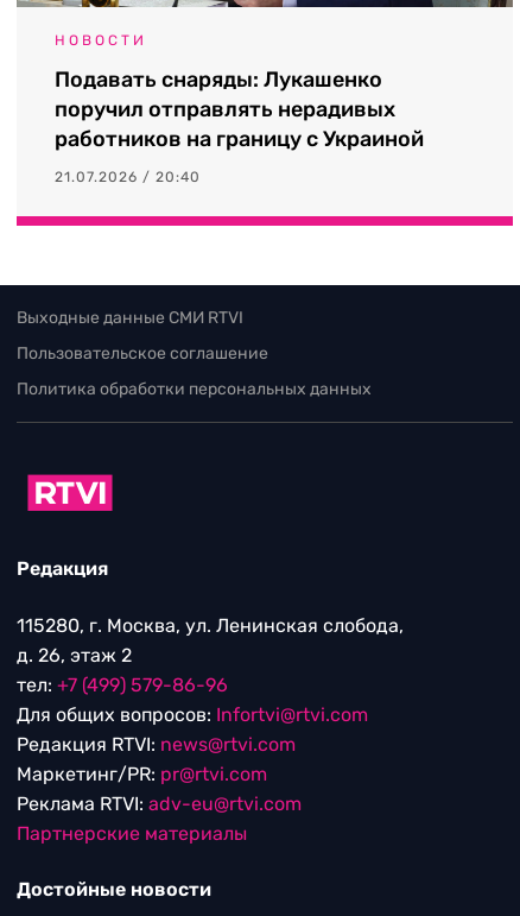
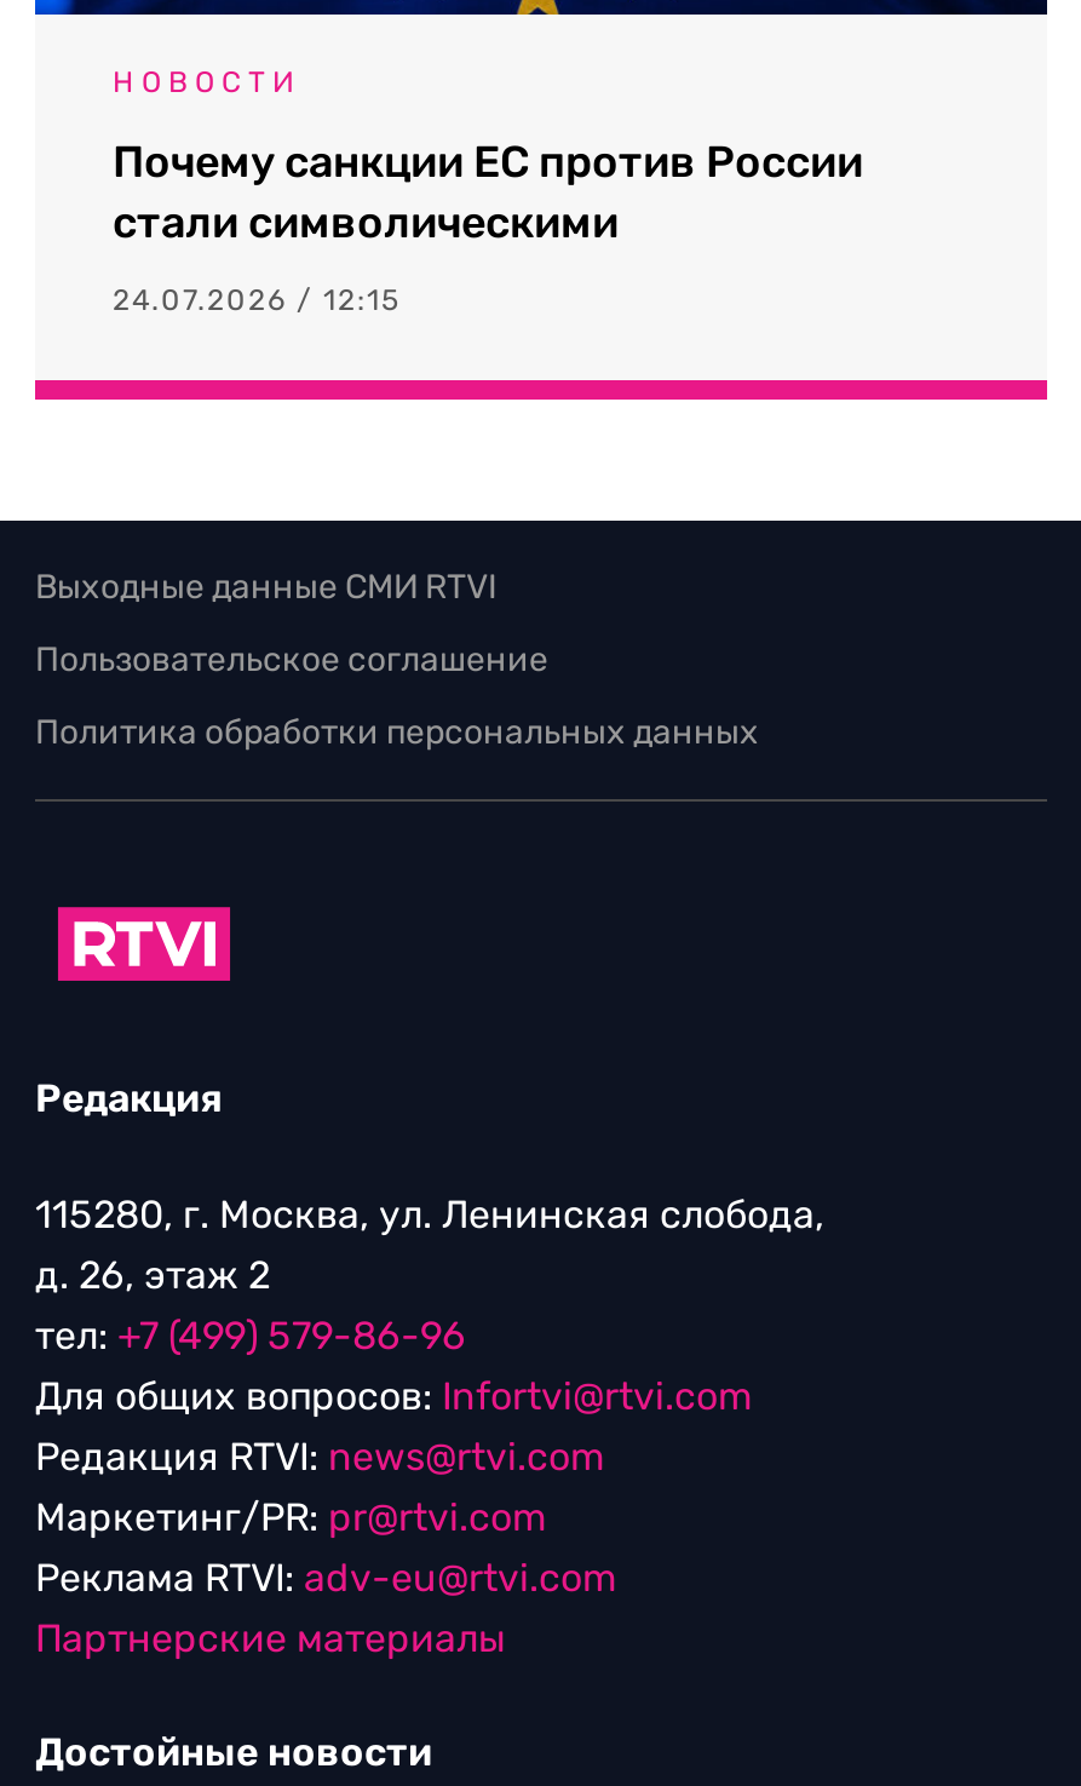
[55,67,424,152] Подавать снаряды: Лукашенко | поручил отправлять нерадивых | работников на границу с Украиной -> [113,136,863,250] Почему санкции ЕС против России | стали символическими
[55,169,201,185] 21.07.2026 / 20:40 -> [113,284,401,317] 24.07.2026 / 12:15

